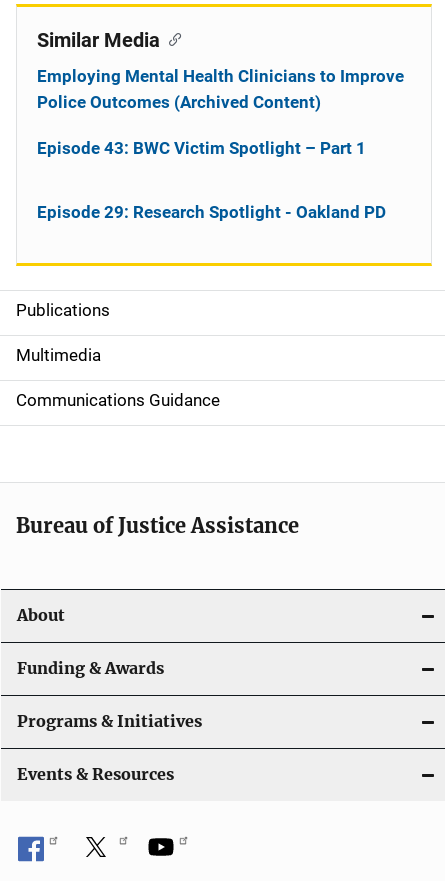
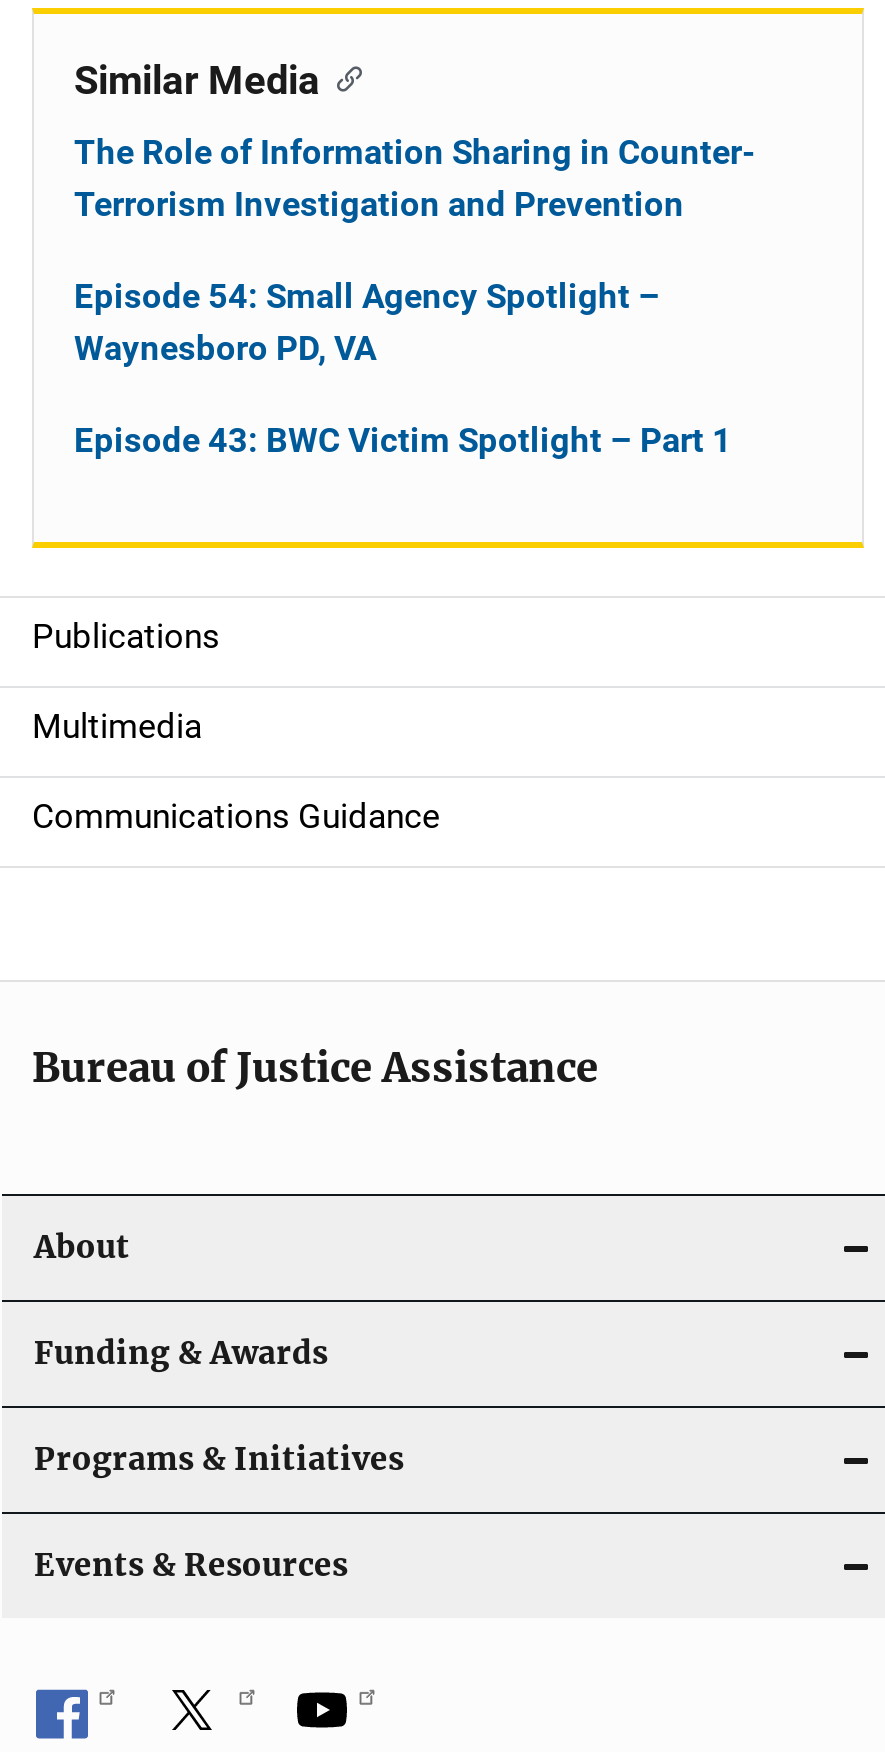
[37,66,404,112] Employing Mental Health Clinicians to Improve | Police Outcomes (Archived Content) -> [74,132,756,368] The Role of Information Sharing in Counter- | Terrorism Investigation and Prevention | Episode 54: Small Agency Spotlight – | Waynesboro PD, VA
moved [37,138,366,158] -> [74,420,732,460]: Episode 43: BWC Victim Spotlight – Part 1
[37,202,386,222] Episode 29: Research Spotlight - Oakland PD -> none

